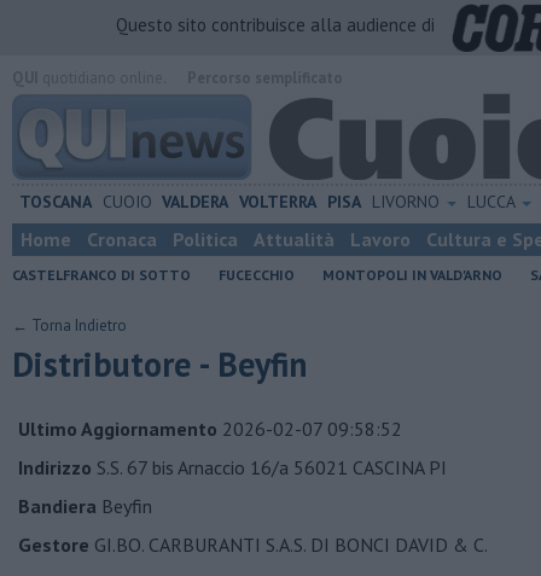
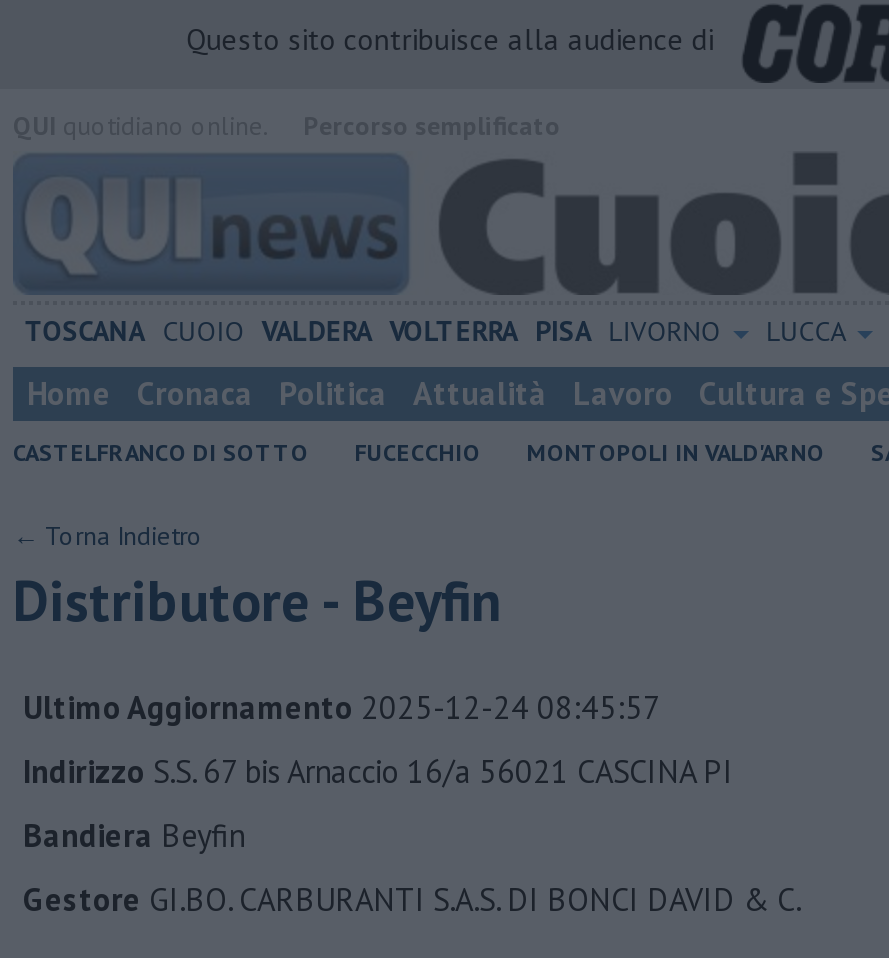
[18,417,402,441] Ultimo Aggiornamento 2026-02-07 09:58:52 -> [23,687,661,727] Ultimo Aggiornamento 2025-12-24 08:45:57

